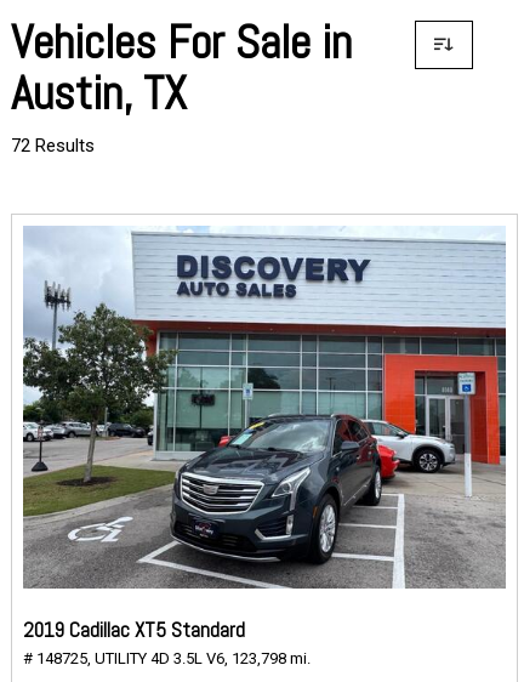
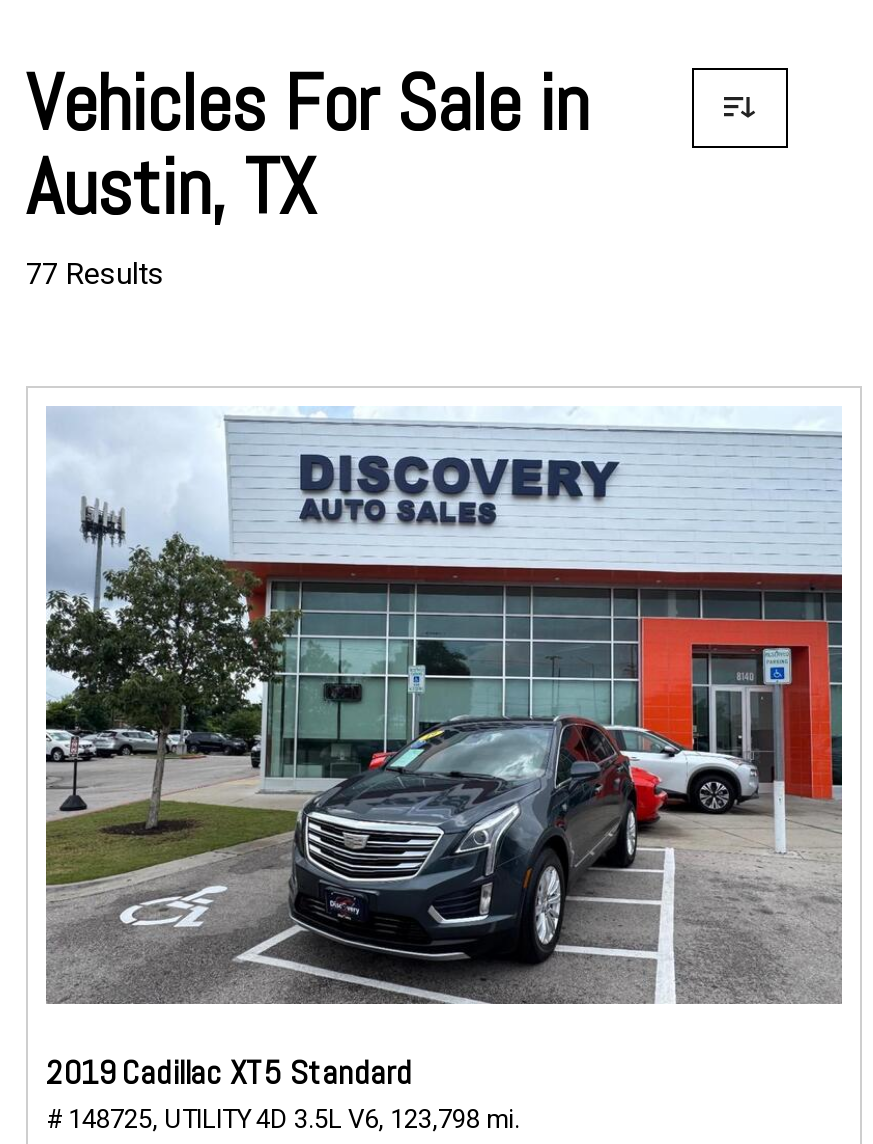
[11,135,95,157] 72 Results -> [26,256,164,292] 77 Results

